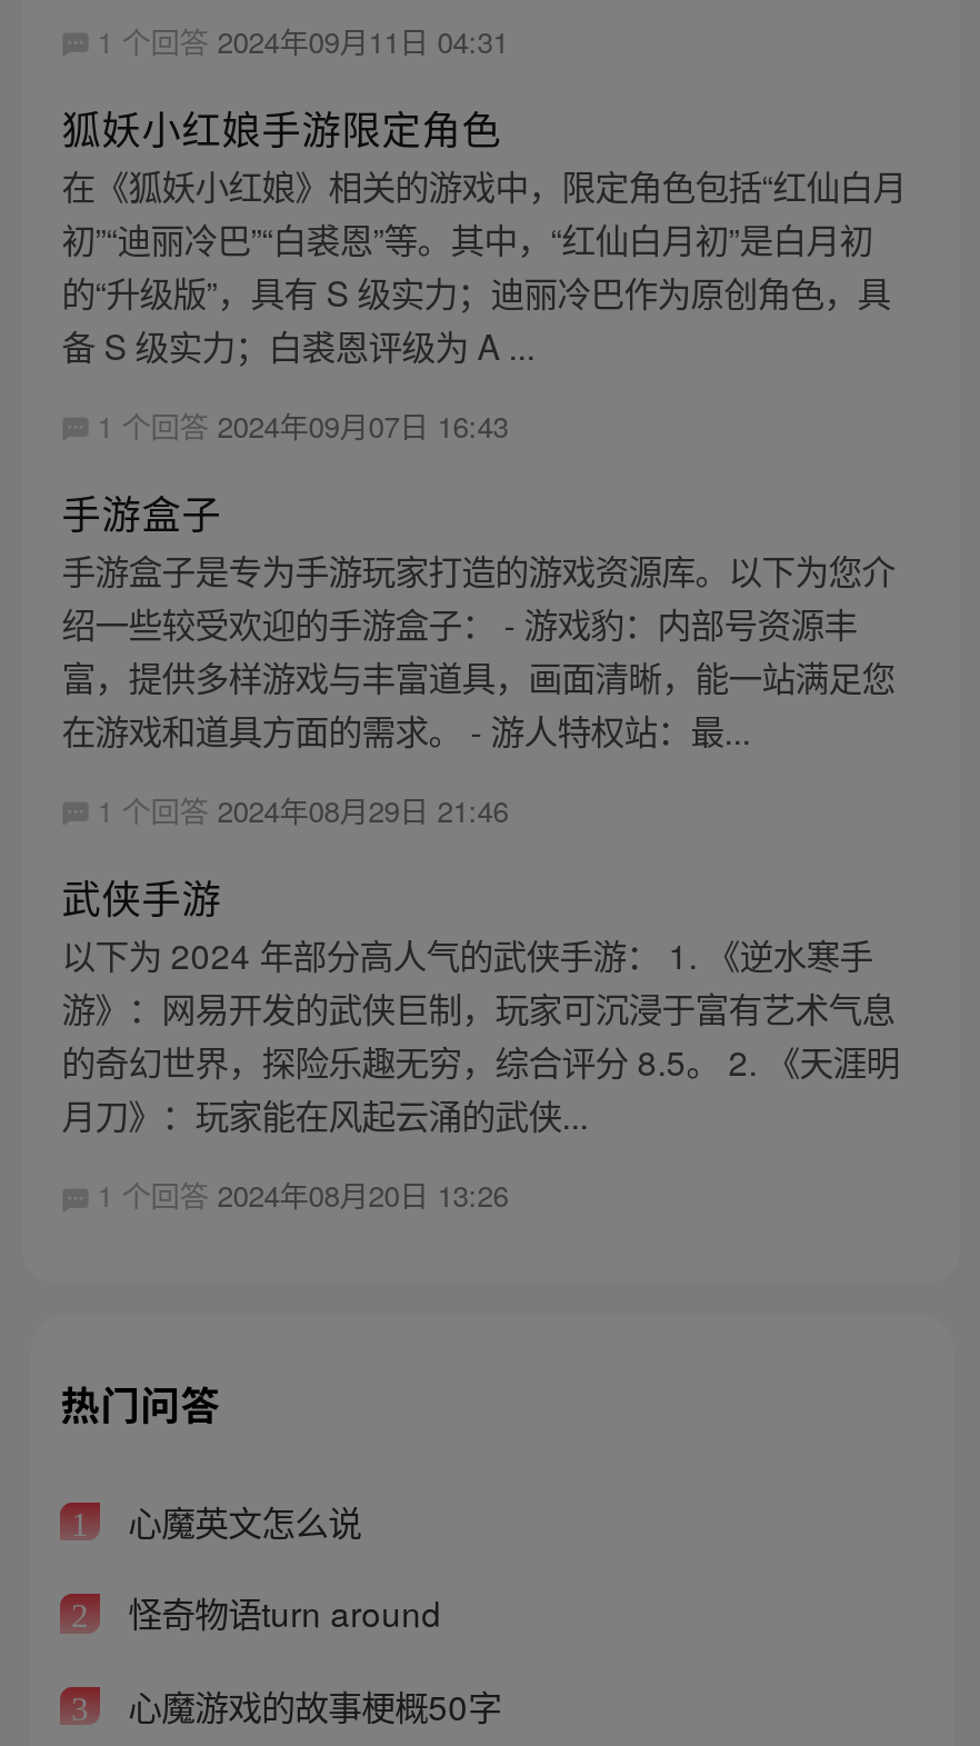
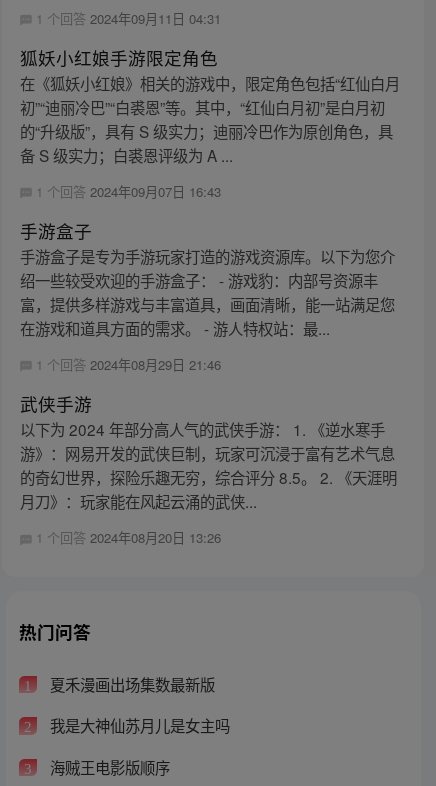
[119,1495,361,1544] 心魔英文怎么说 -> [46,673,215,695] 夏禾漫画出场集数最新版
[119,1588,441,1637] 怪奇物语turn around -> [46,714,230,736] 我是大神仙苏月儿是女主吗
[119,1680,501,1729] 心魔游戏的故事梗概50字 -> [46,756,170,778] 海贼王电影版顺序

